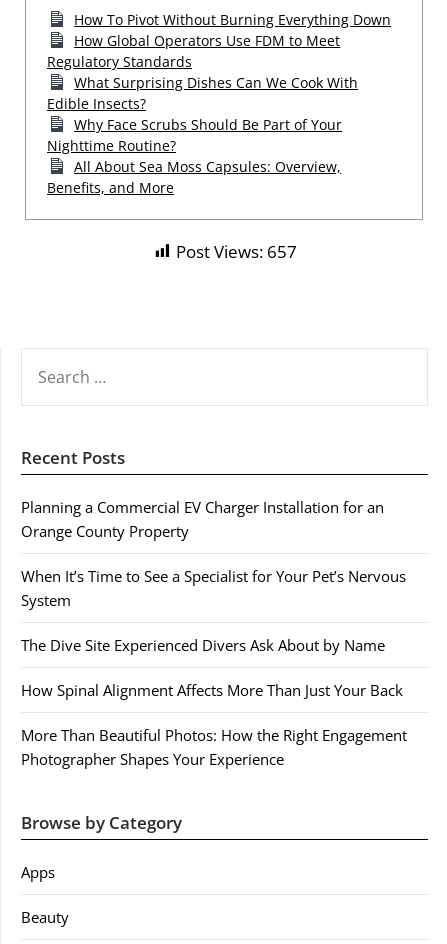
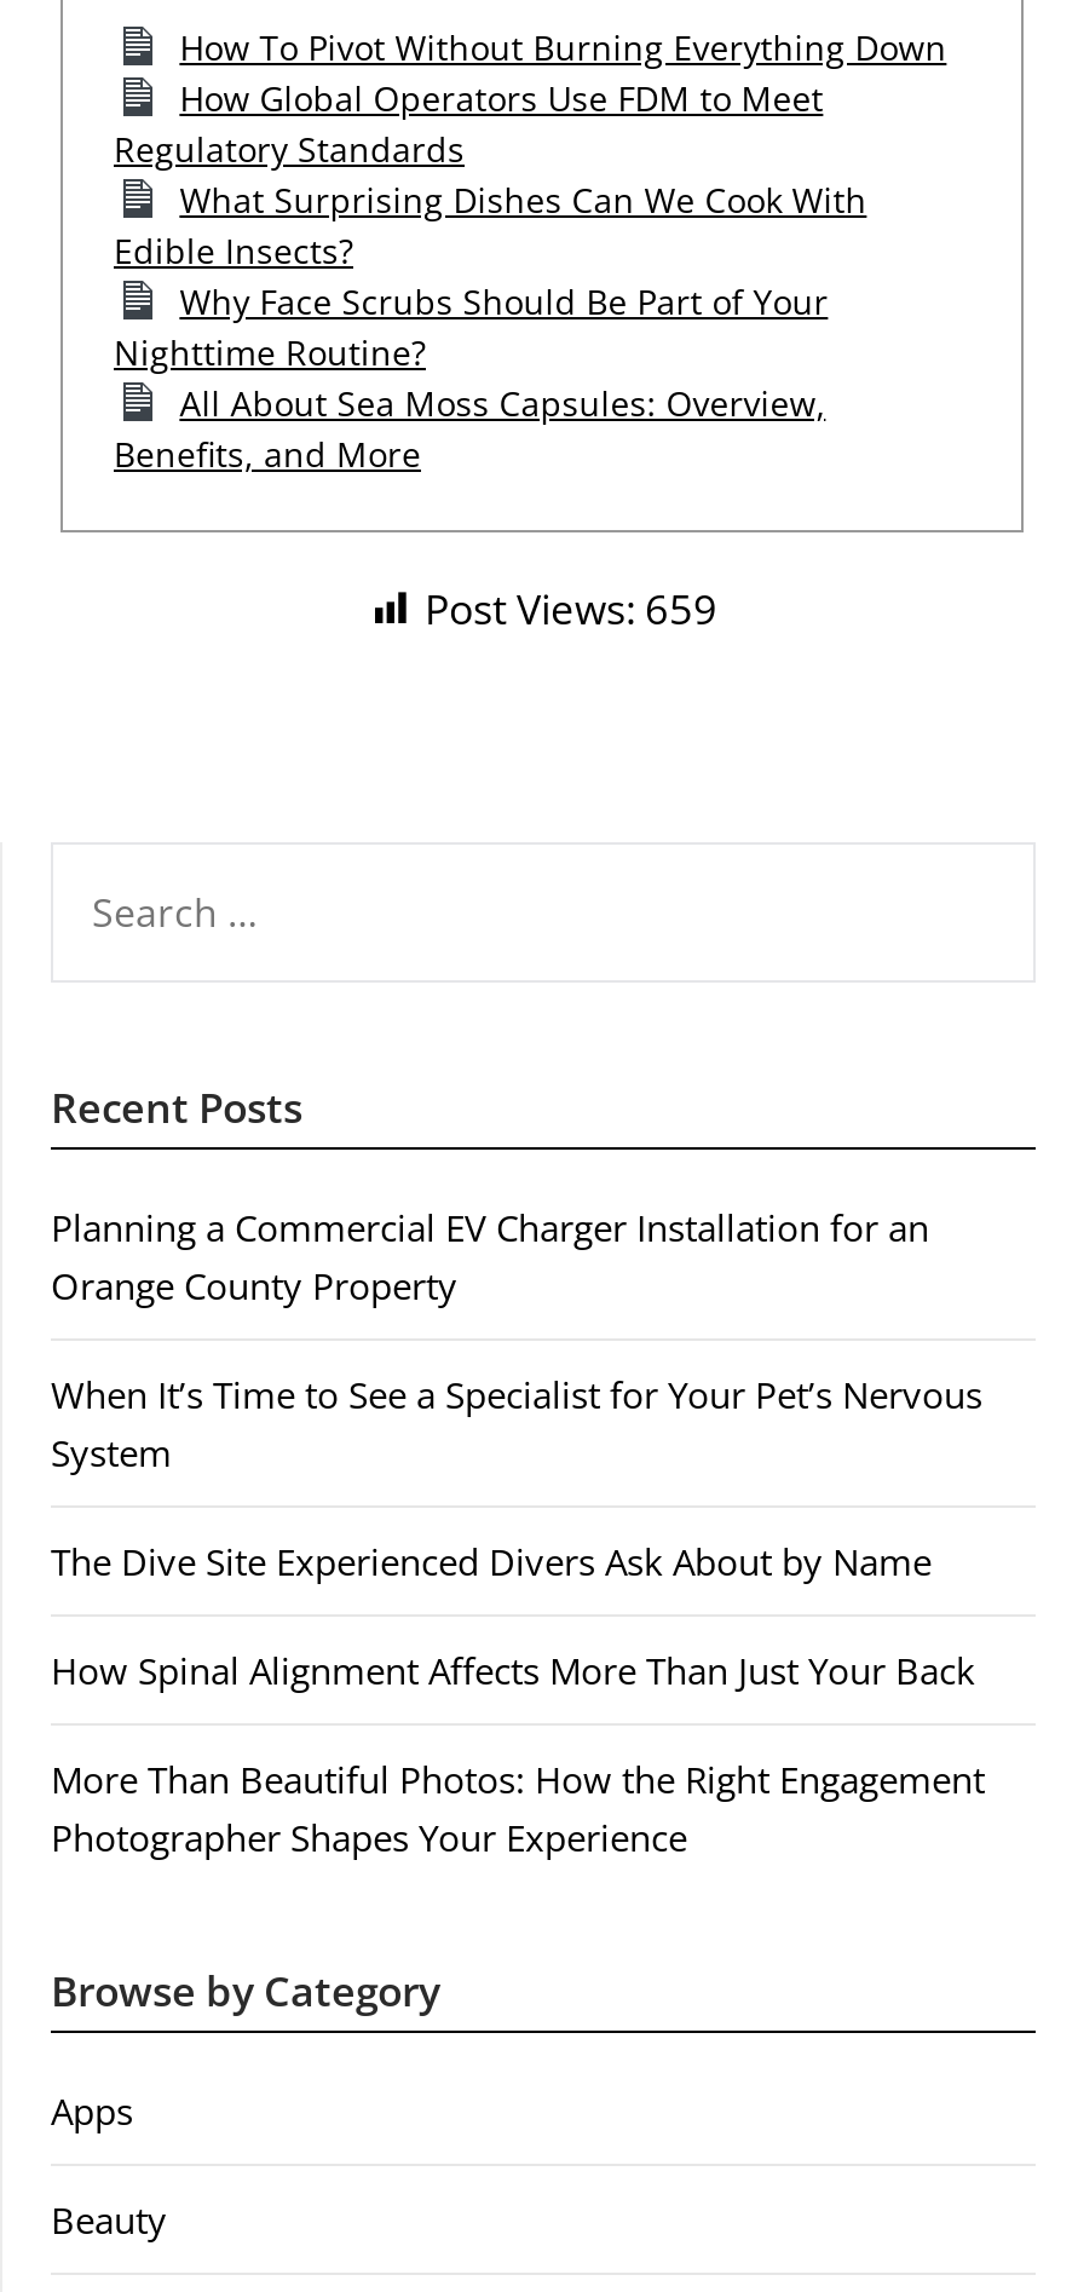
[175,240,296,263] Post Views: 657 -> [425,580,717,636] Post Views: 659

